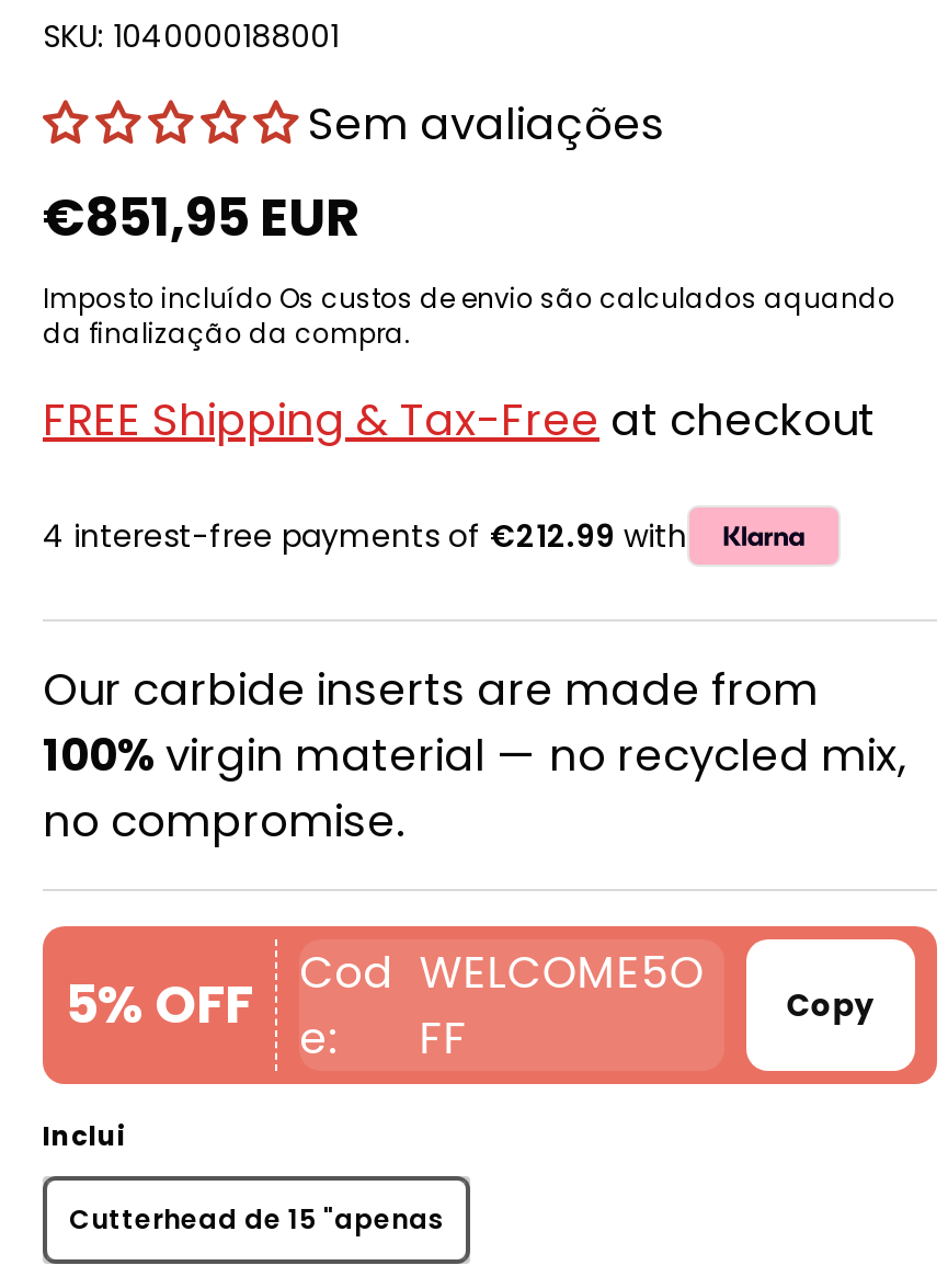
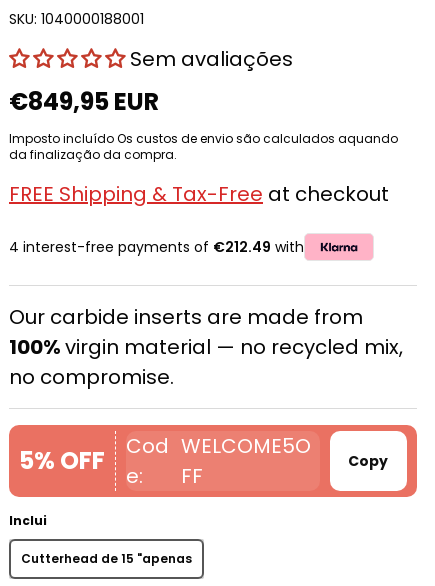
[43,181,358,253] €851,95 EUR -> [9,85,159,118] €849,95 EUR
[43,513,687,557] 4 interest-free payments of €212.99 with -> [9,236,304,256] 4 interest-free payments of €212.49 with

